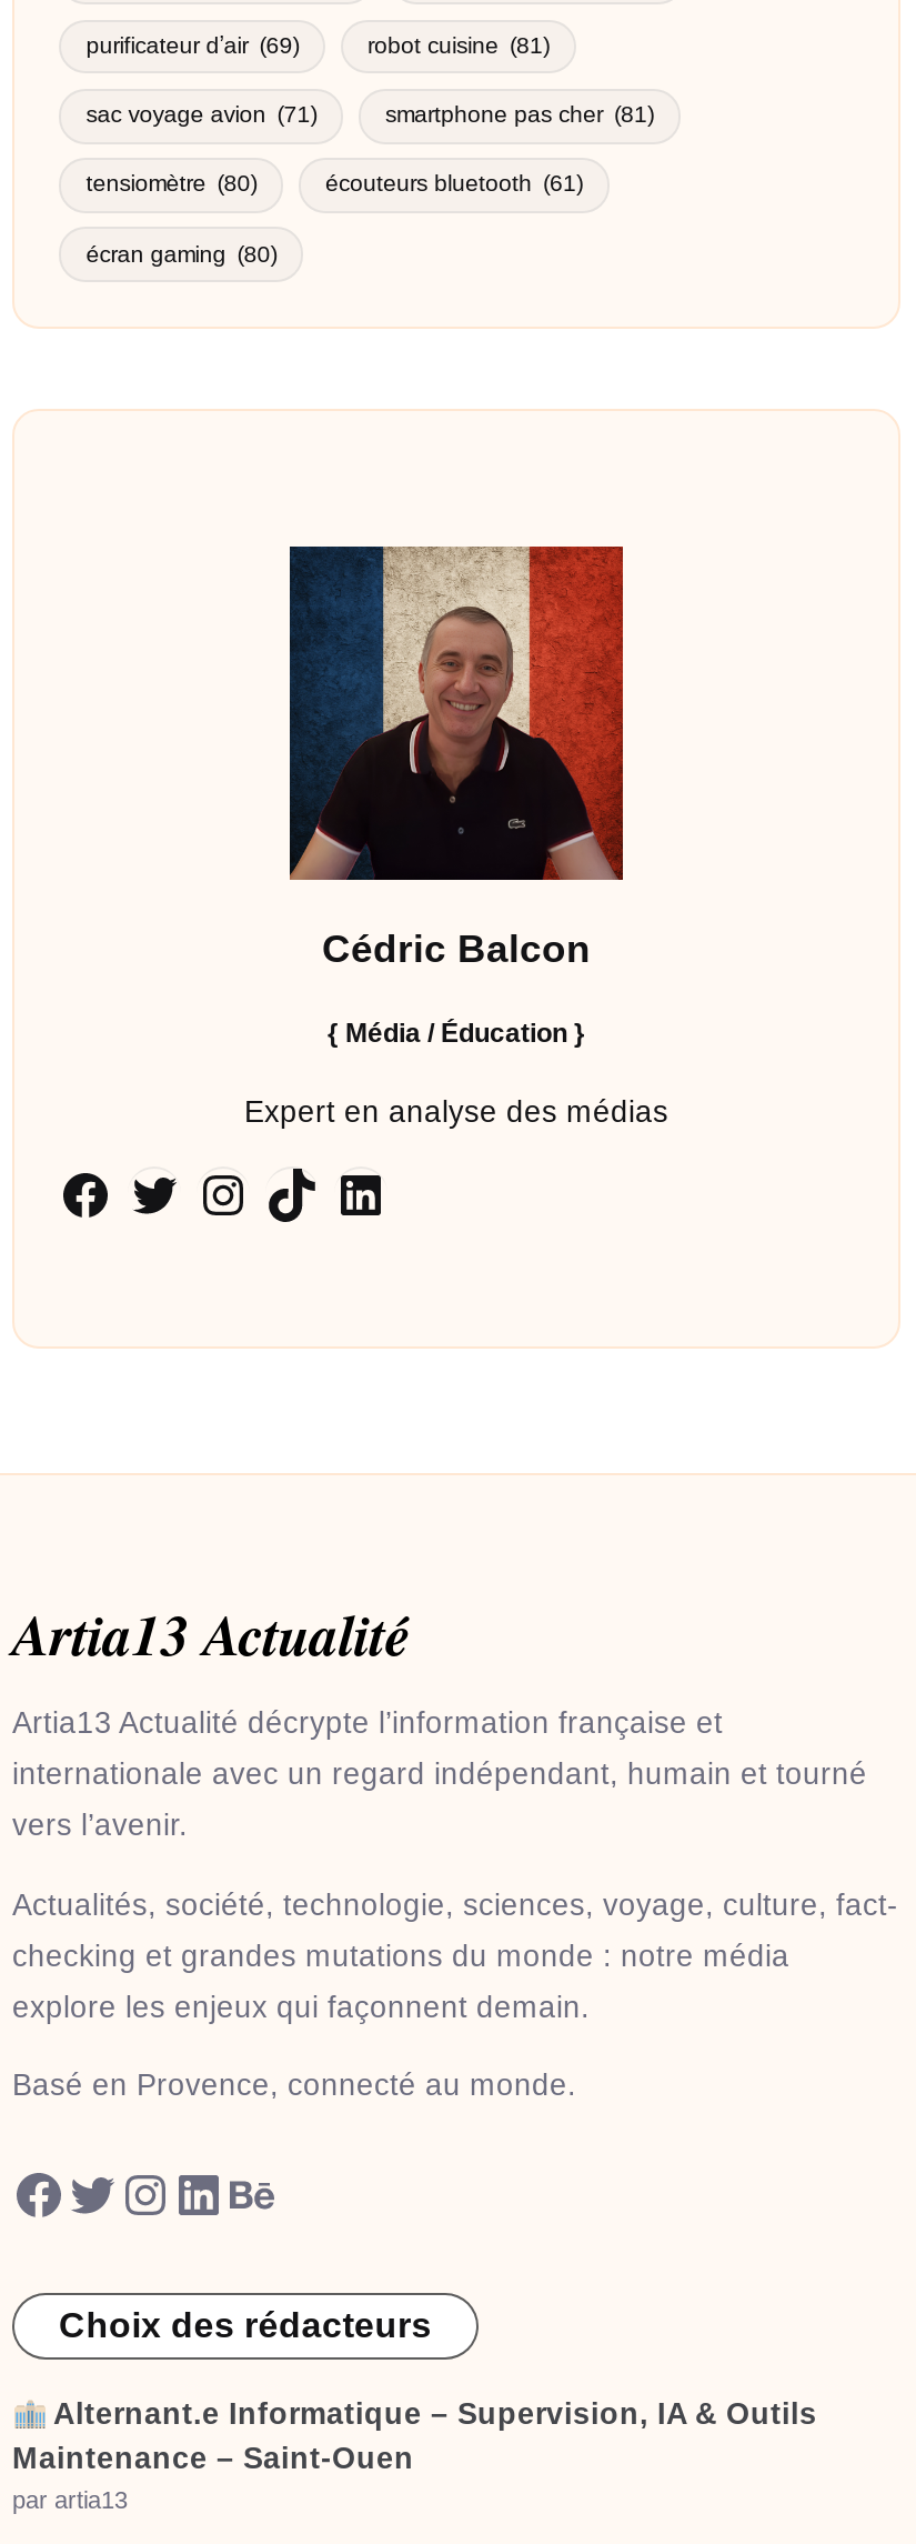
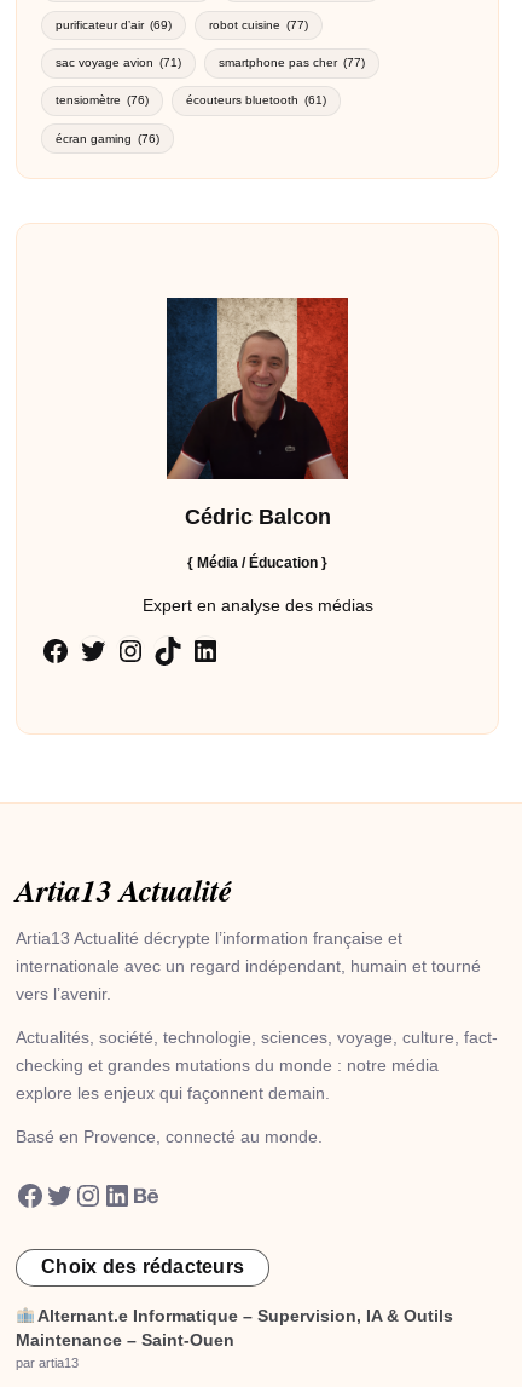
[368,34,550,58] robot cuisine (81) -> [209,18,308,32] robot cuisine (77)
[385,103,654,127] smartphone pas cher (81) -> [219,56,365,69] smartphone pas cher (77)
[86,172,257,196] tensiomètre (80) -> [56,94,149,107] tensiomètre (76)
[86,241,277,266] écran gaming (80) -> [56,131,160,145] écran gaming (76)

